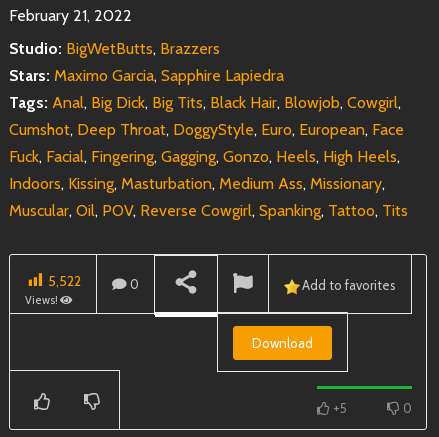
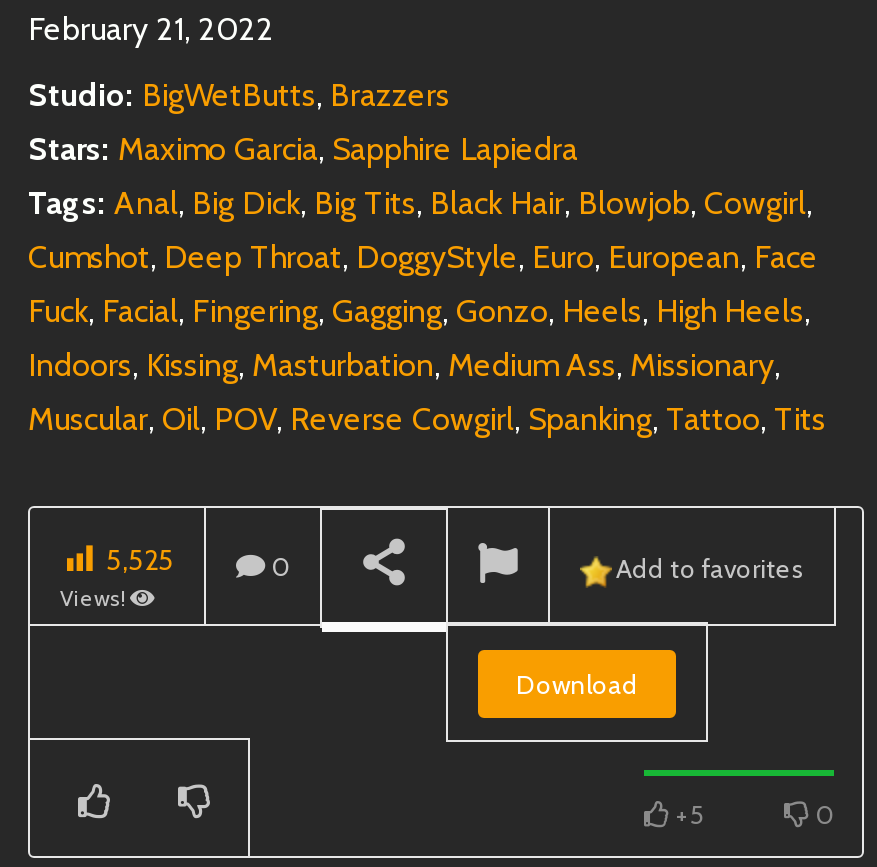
[48,272,81,290] 5,522 -> [106,542,174,578] 5,525

